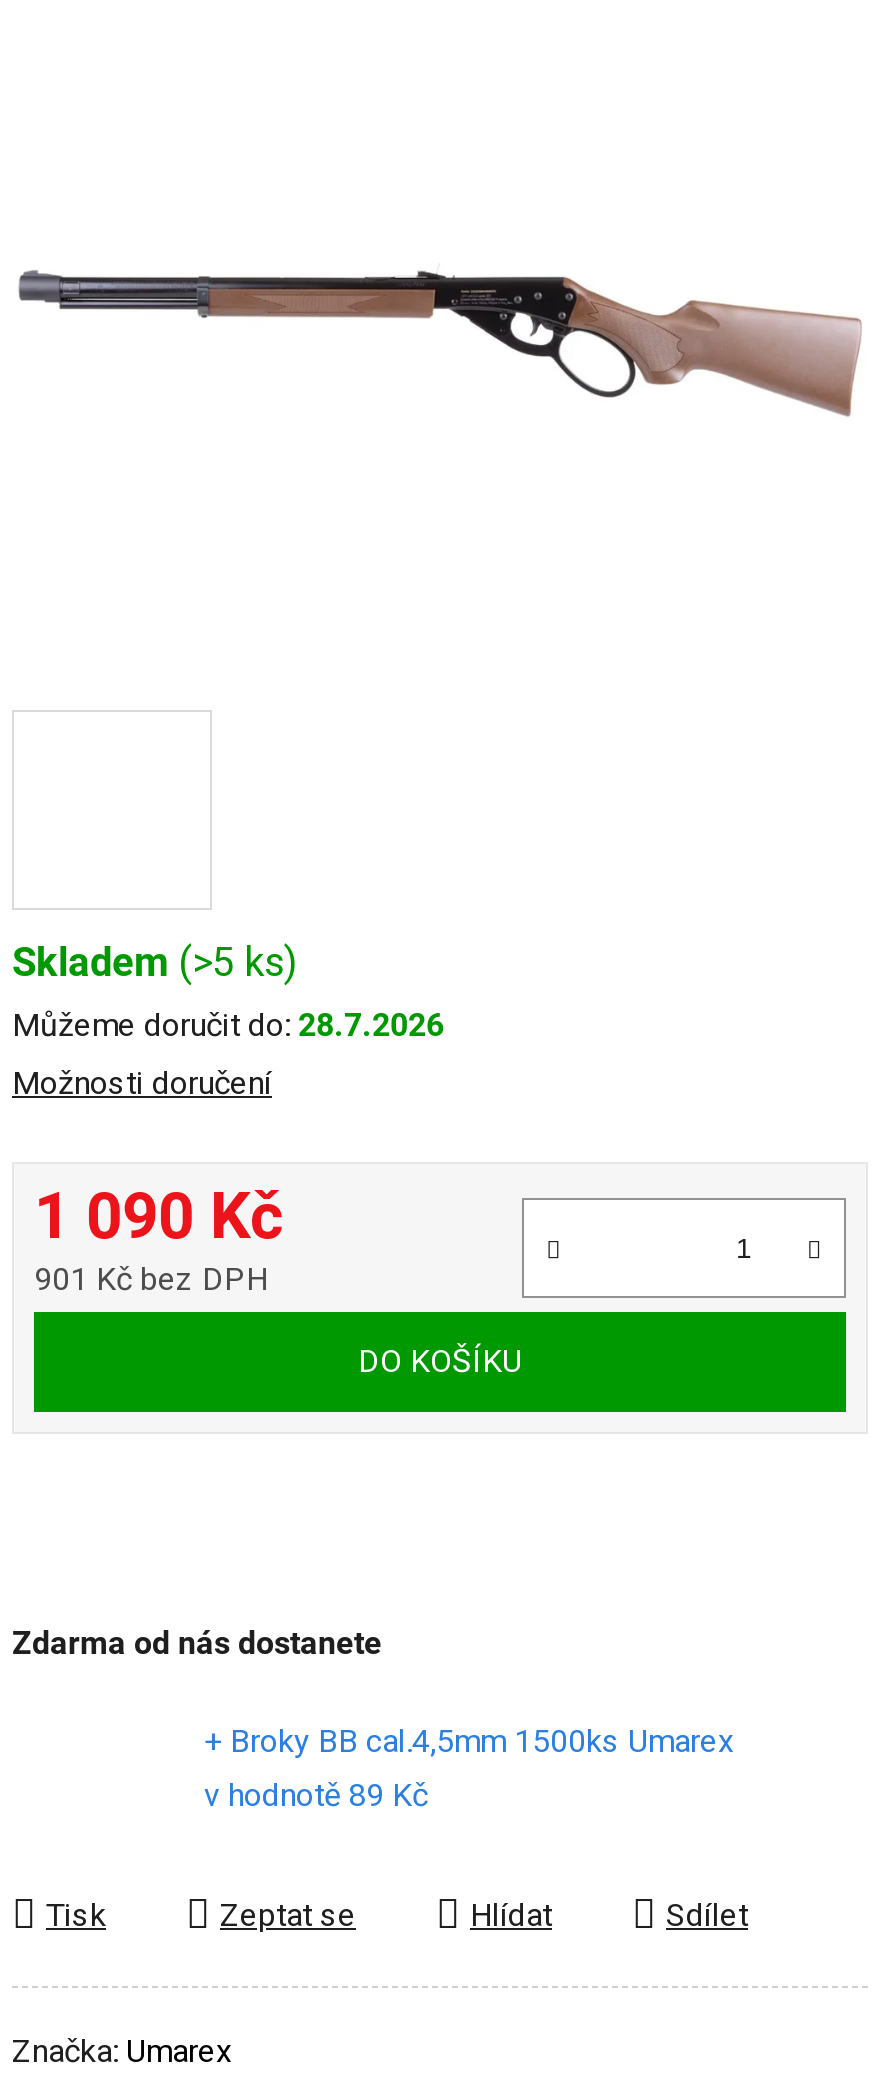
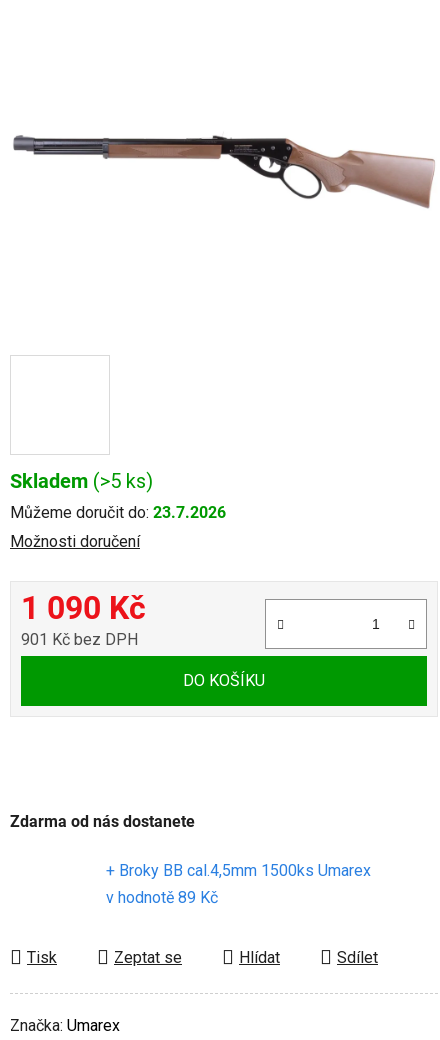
[12,1005,444,1043] Můžeme doručit do: 28.7.2026 -> [10,503,226,522] Můžeme doručit do: 23.7.2026

